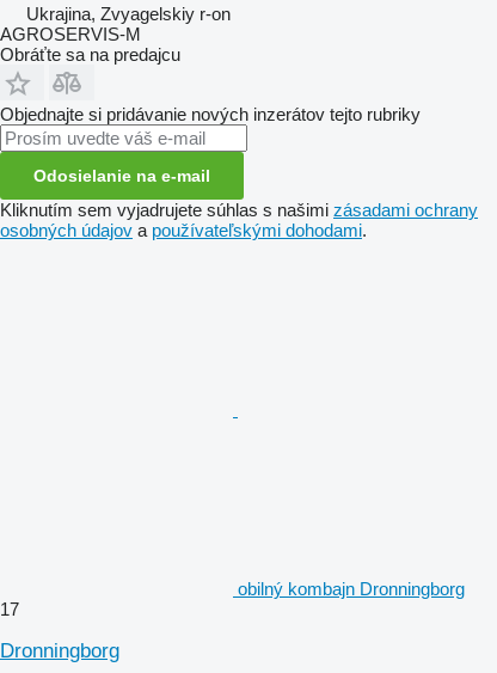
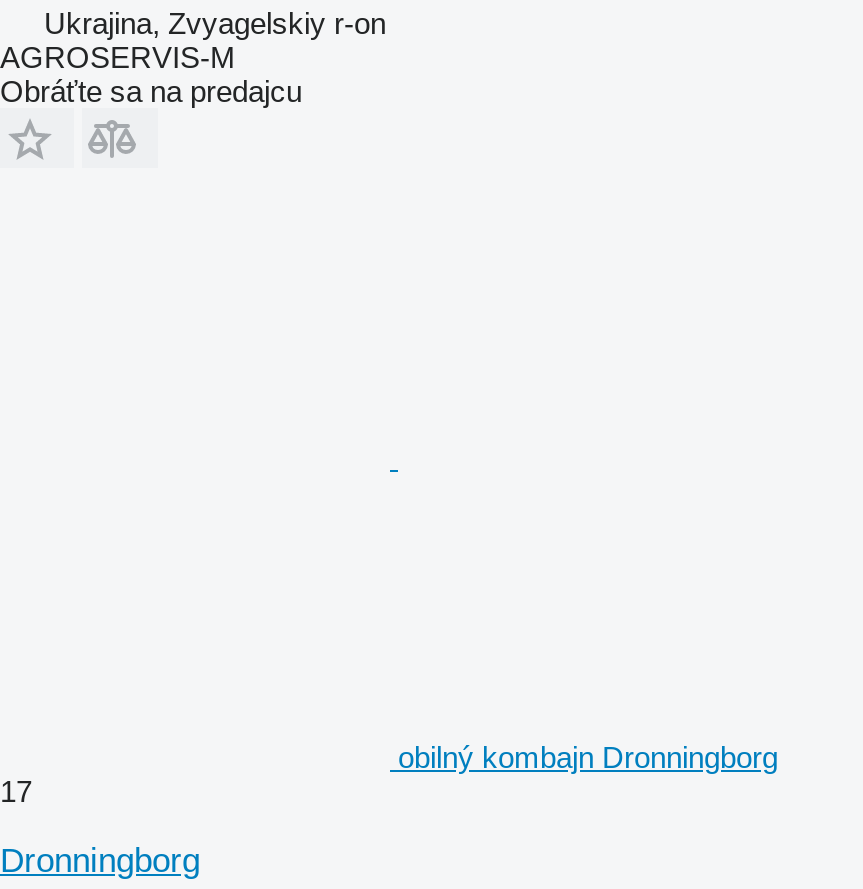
[0,104,478,240] Objednajte si pridávanie nových inzerátov tejto rubriky | Odosielanie na e-mail | Kliknutím sem vyjadrujete súhlas s našimi zásadami ochrany | osobných údajov a používateľskými dohodami. -> none

